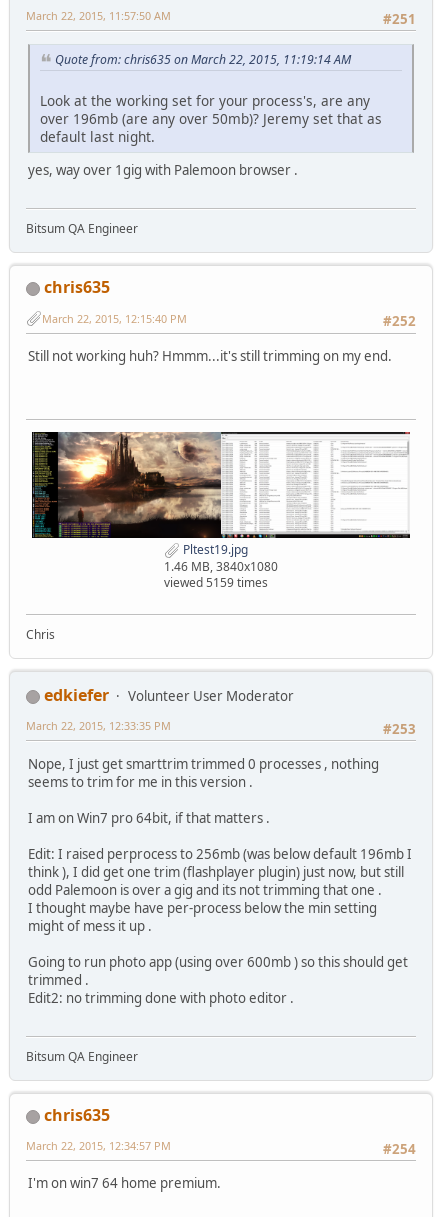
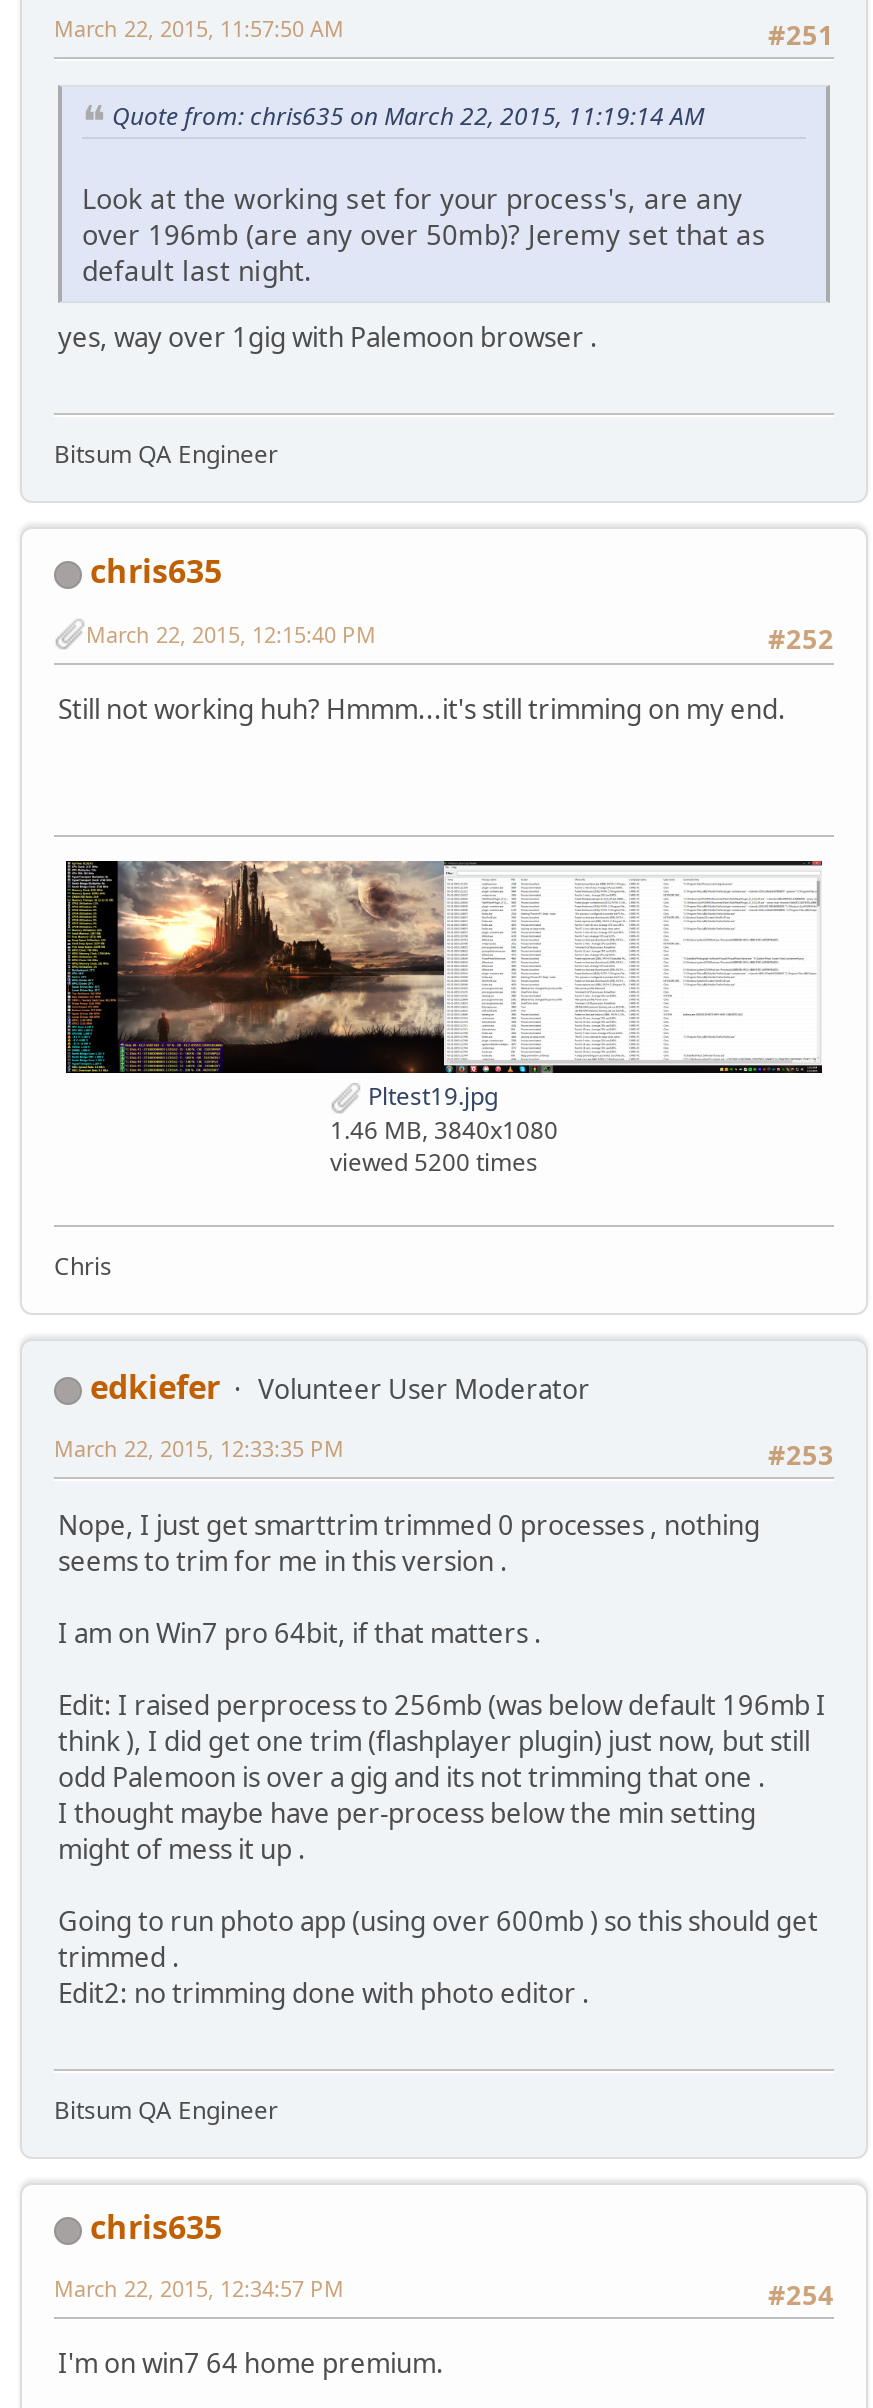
[164,574,268,591] viewed 5159 times -> [330,1145,538,1179] viewed 5200 times

